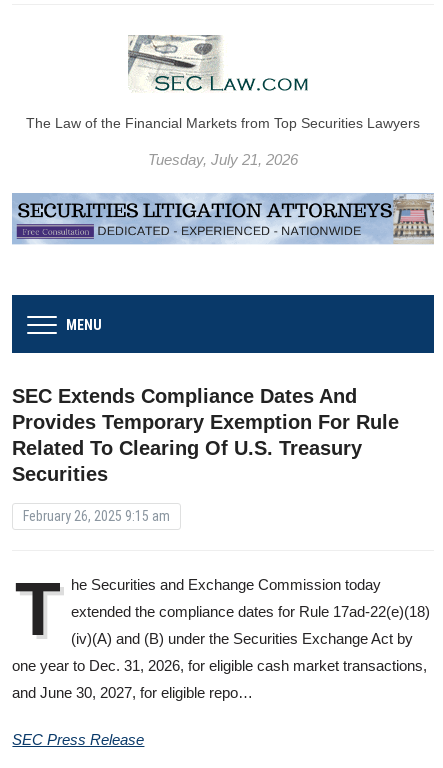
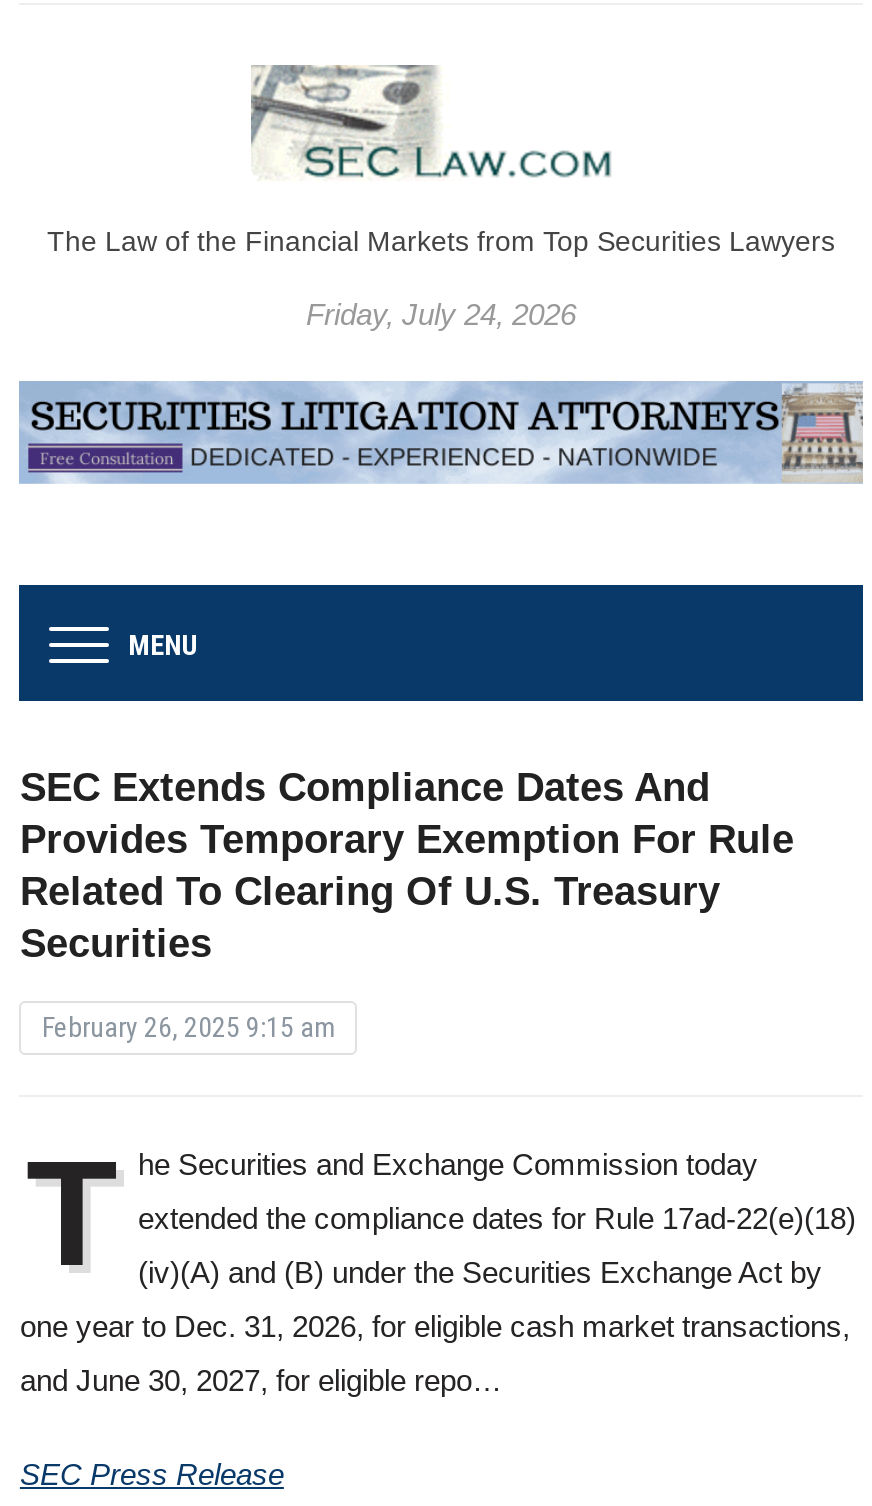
[148,151,298,168] Tuesday, July 21, 2026 -> [306,297,576,331] Friday, July 24, 2026

